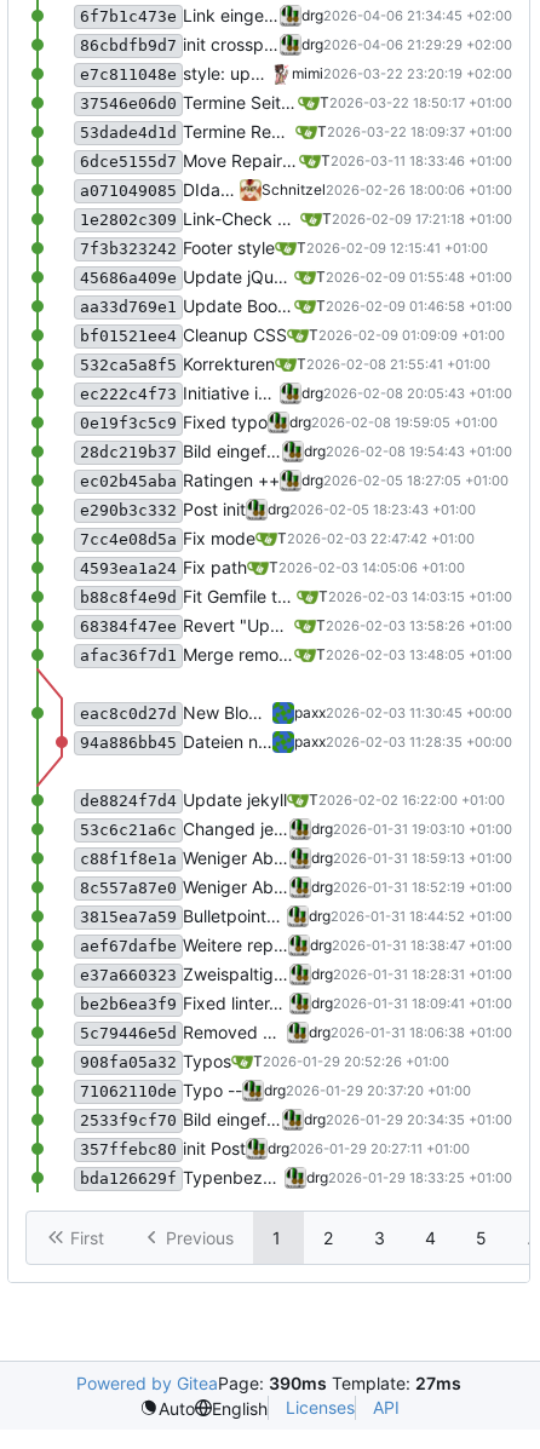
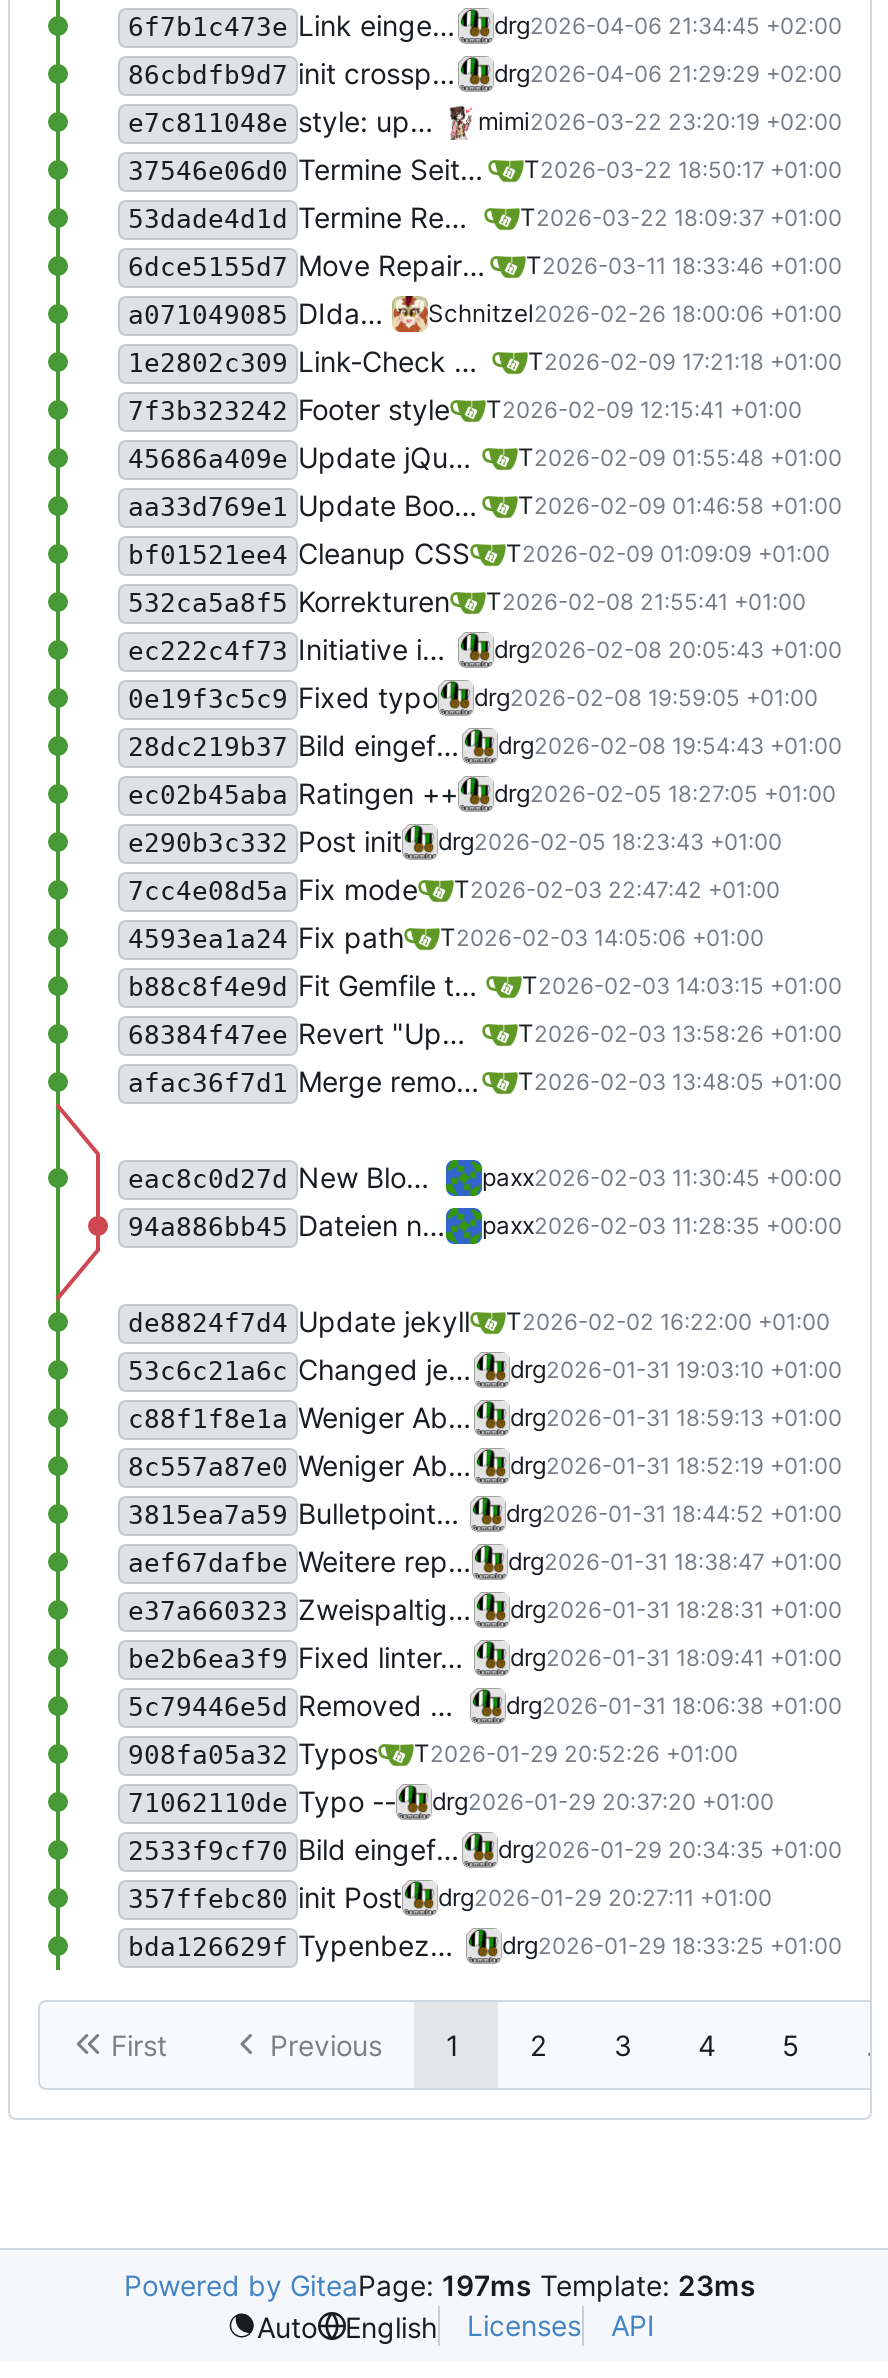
[76,1373,461,1393] Powered by GiteaPage: 390ms Template: 27ms -> [124,2268,756,2302] Powered by GiteaPage: 197ms Template: 23ms

